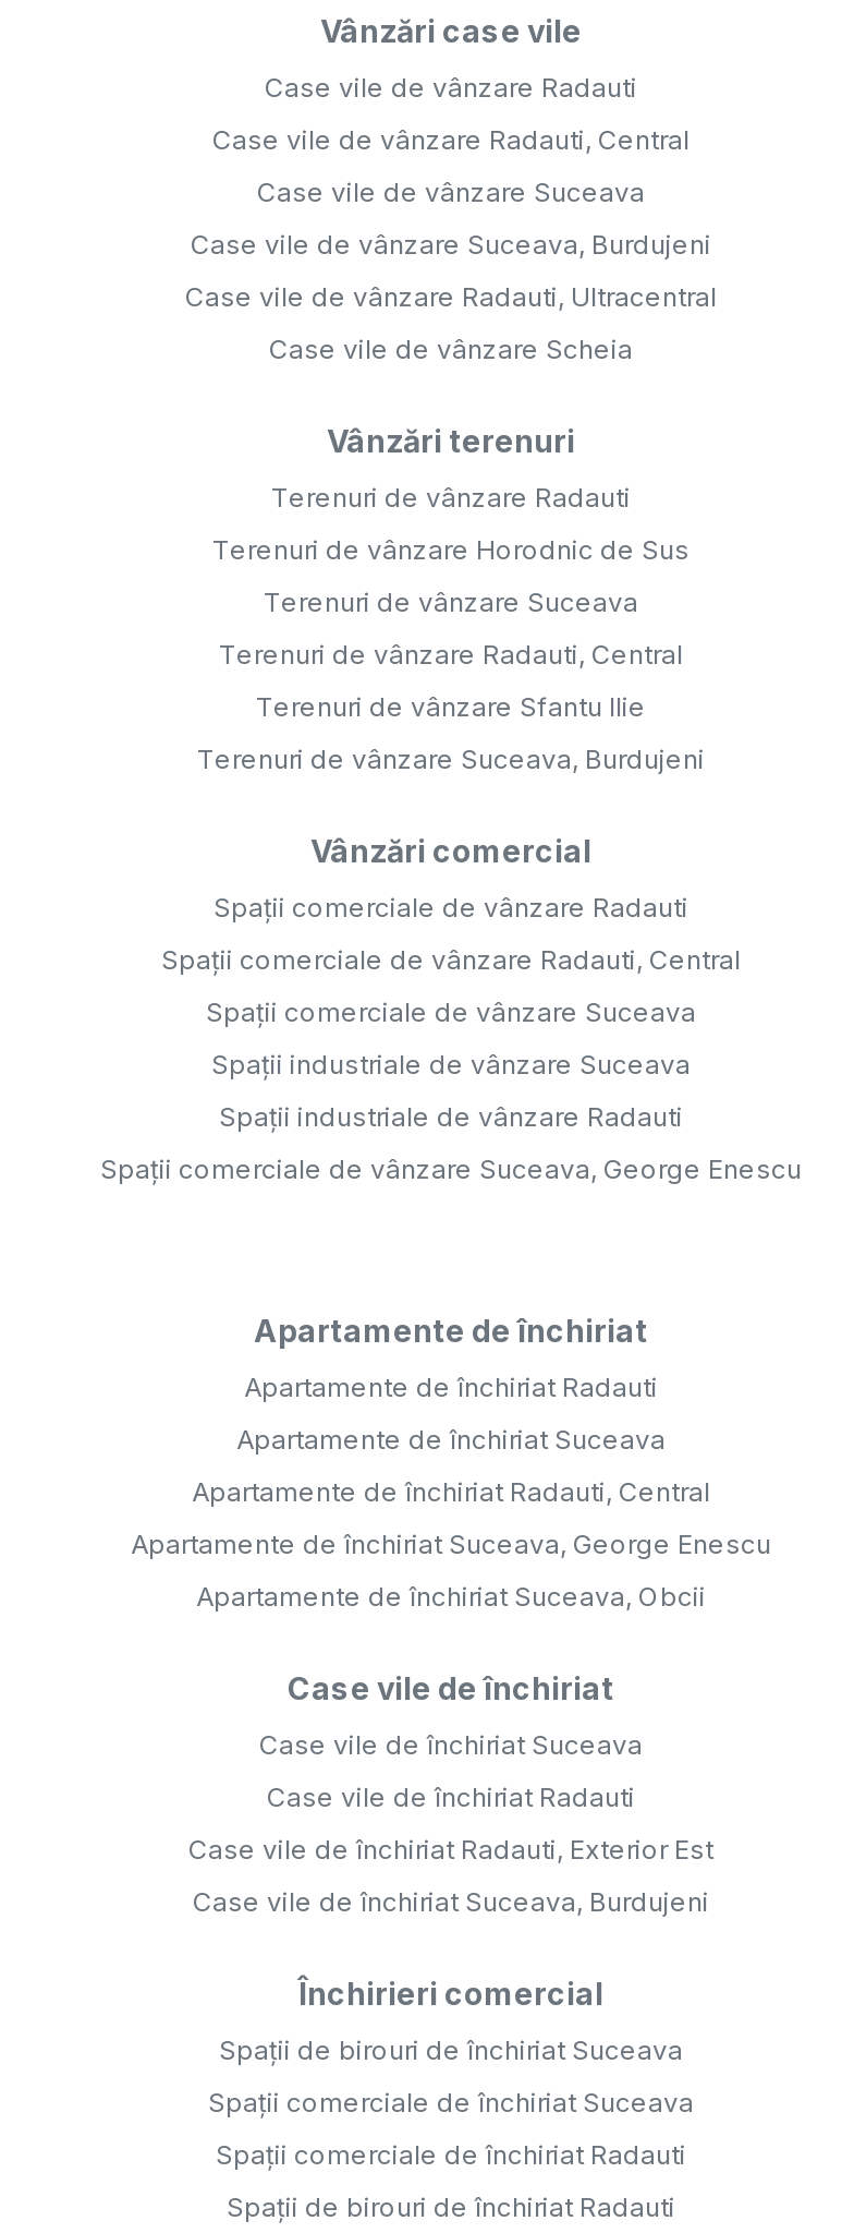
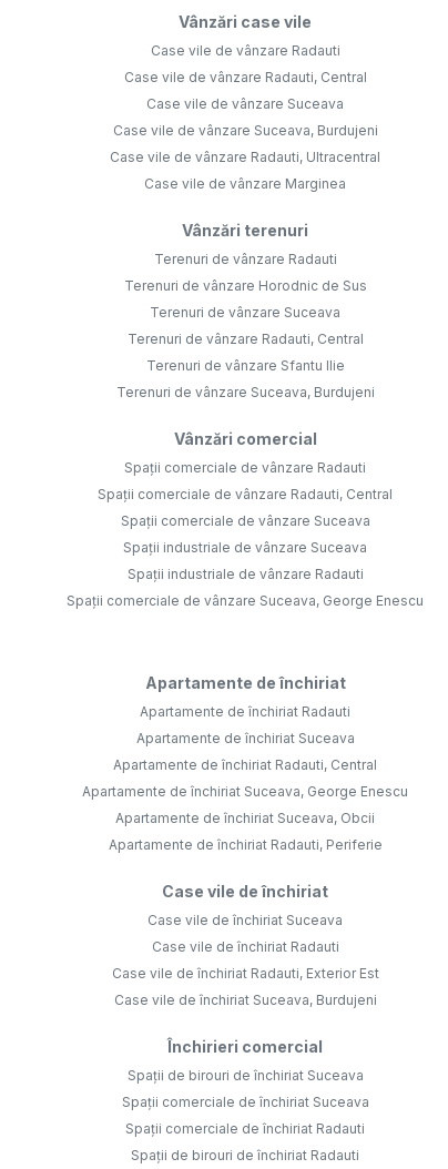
[269,333,633,365] Case vile de vânzare Scheia -> [144,175,346,192] Case vile de vânzare Marginea
none -> [108,836,382,853] Apartamente de închiriat Radauti, Periferie

